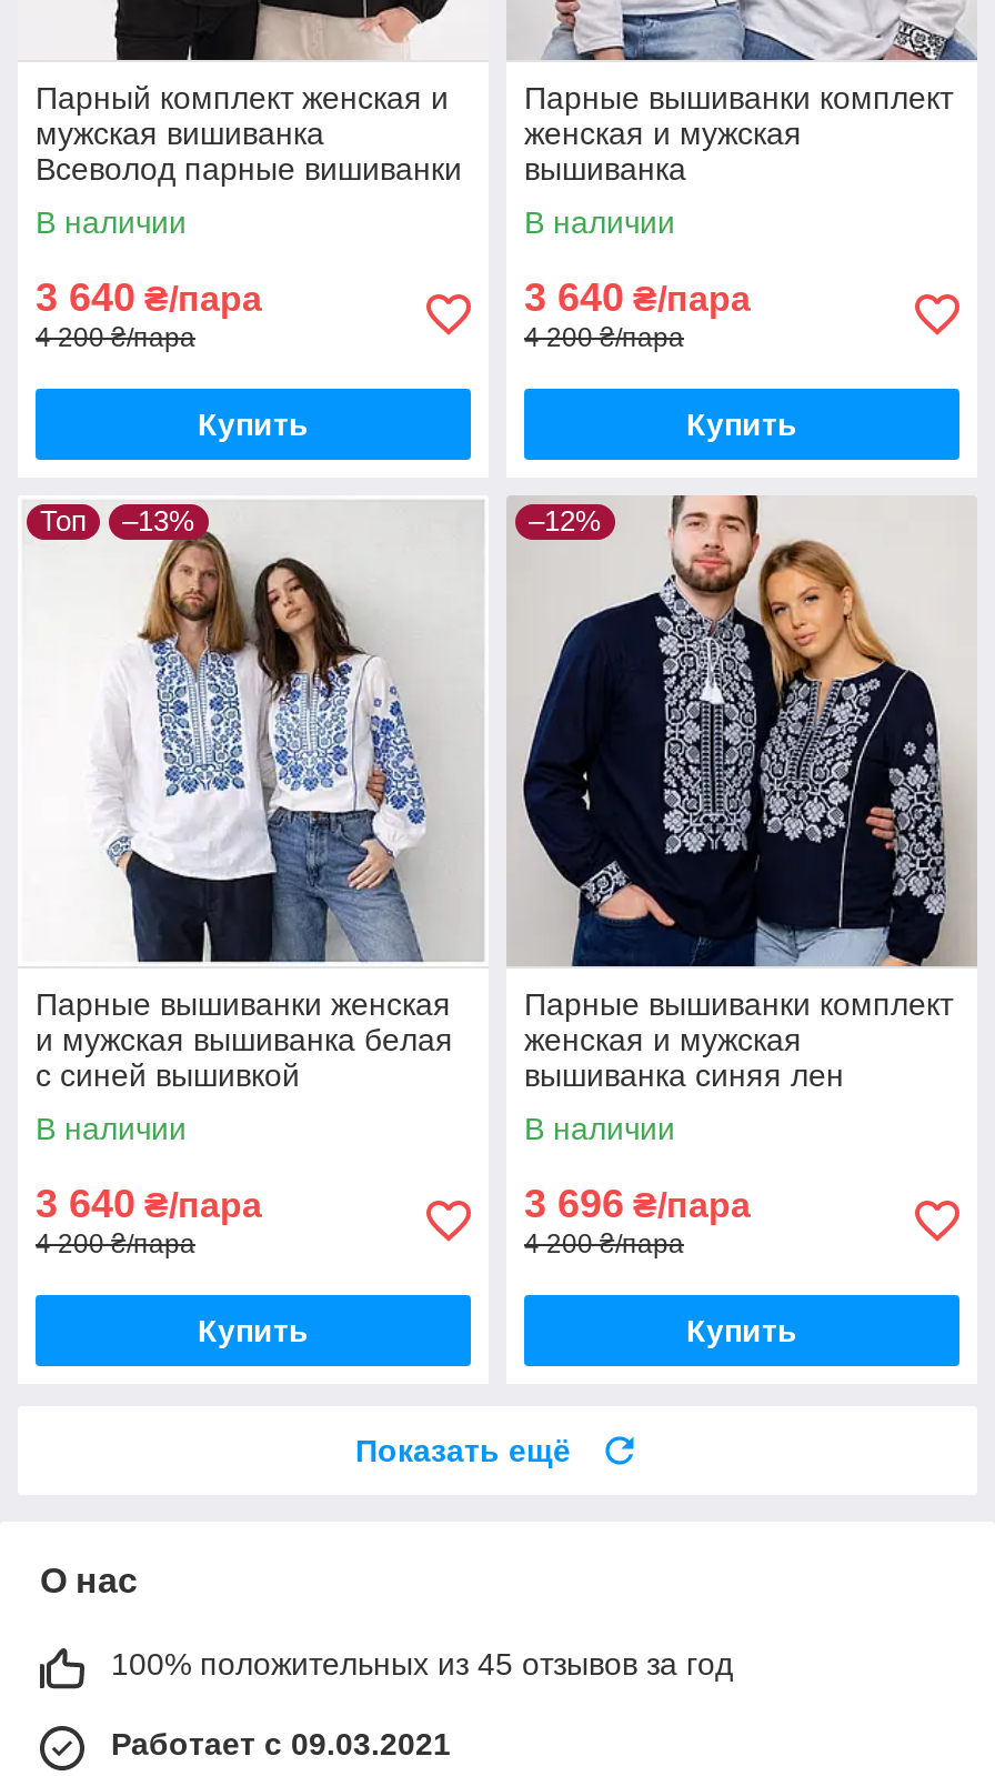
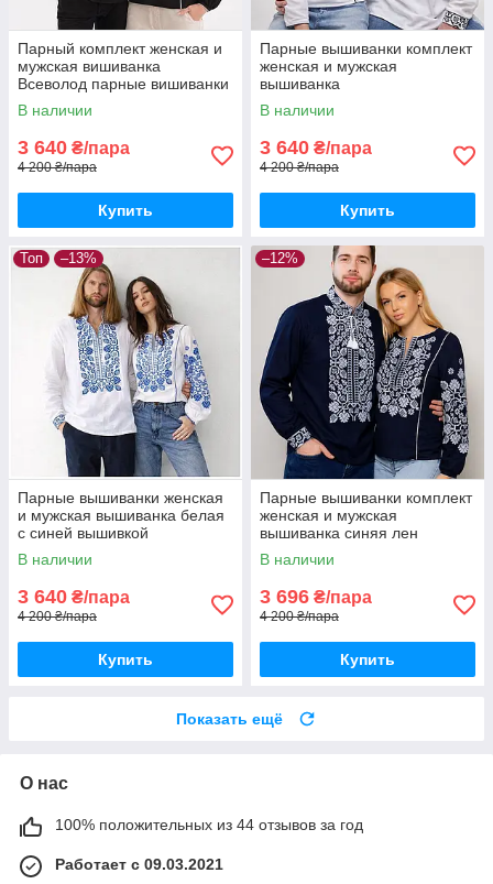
[111,1647,733,1682] 100% положительных из 45 отзывов за год -> [55,816,363,834] 100% положительных из 44 отзывов за год

